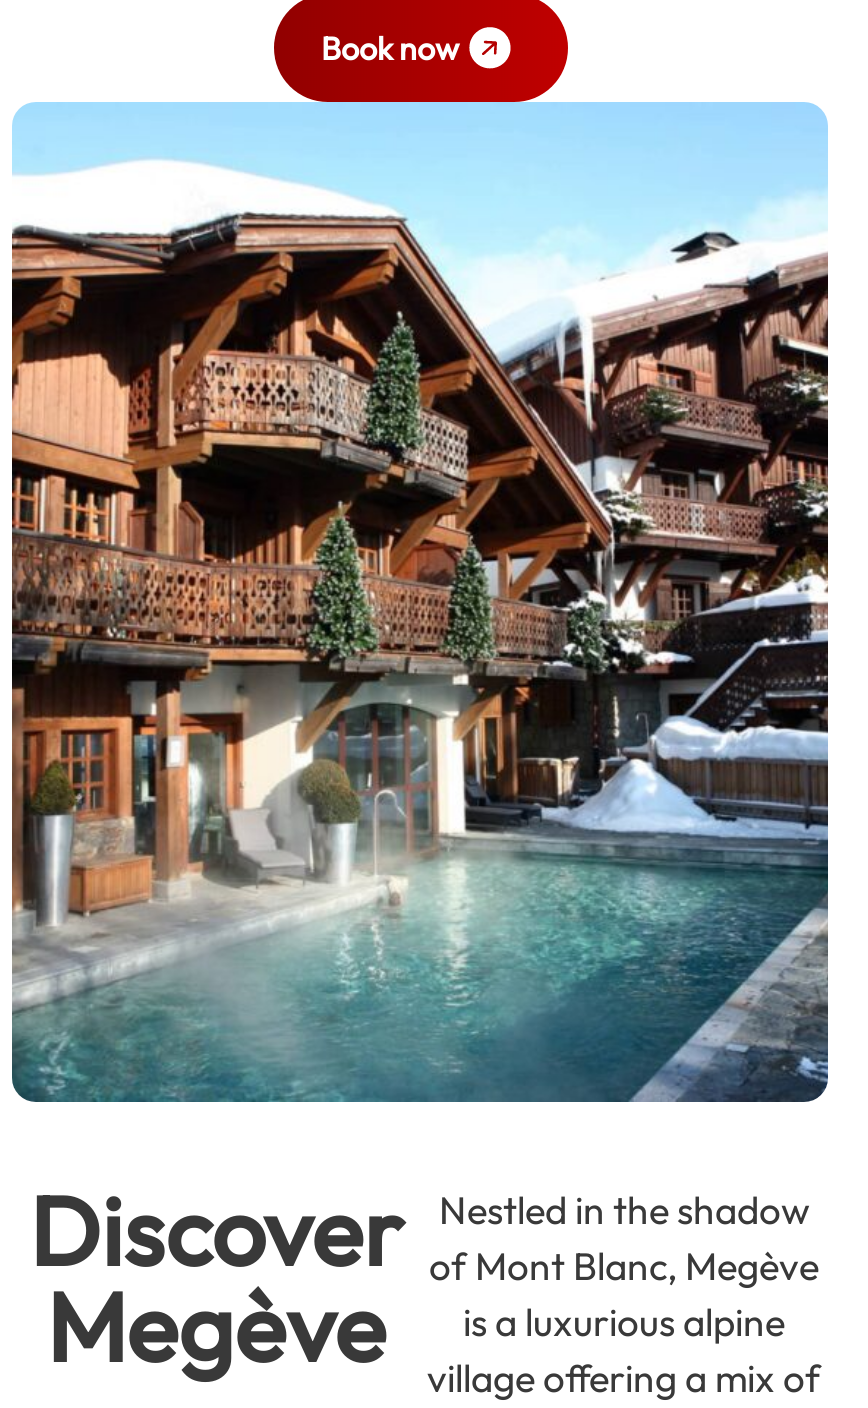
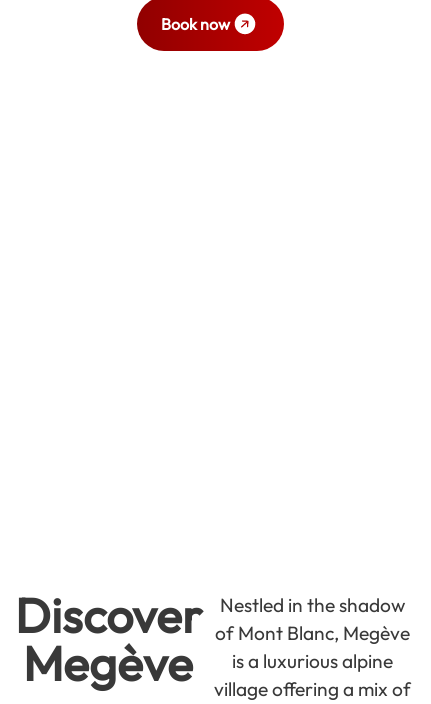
[10,102,830,1104] [image] -> none

